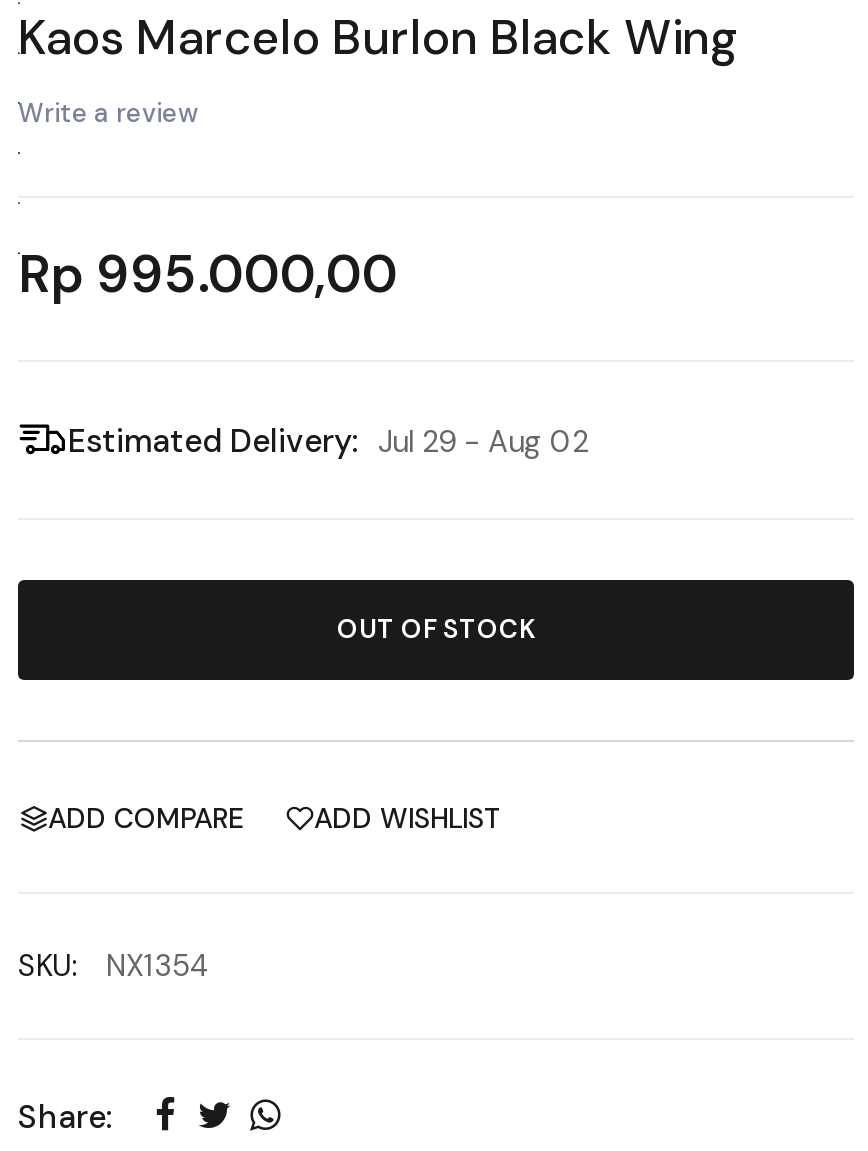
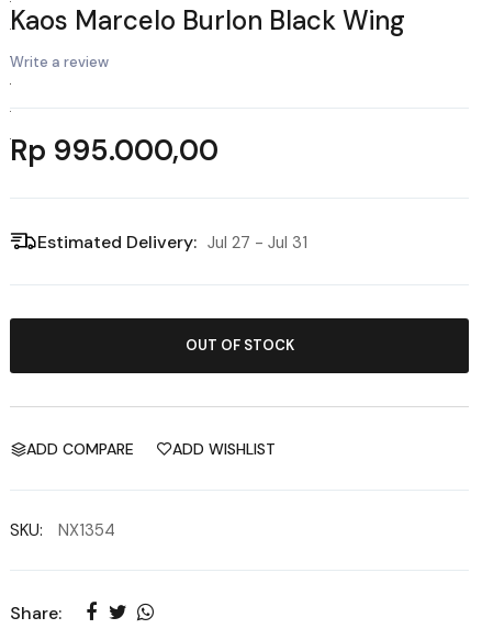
[68,419,588,461] Estimated Delivery: Jul 29 - Aug 02 -> [37,230,307,253] Estimated Delivery: Jul 27 - Jul 31

